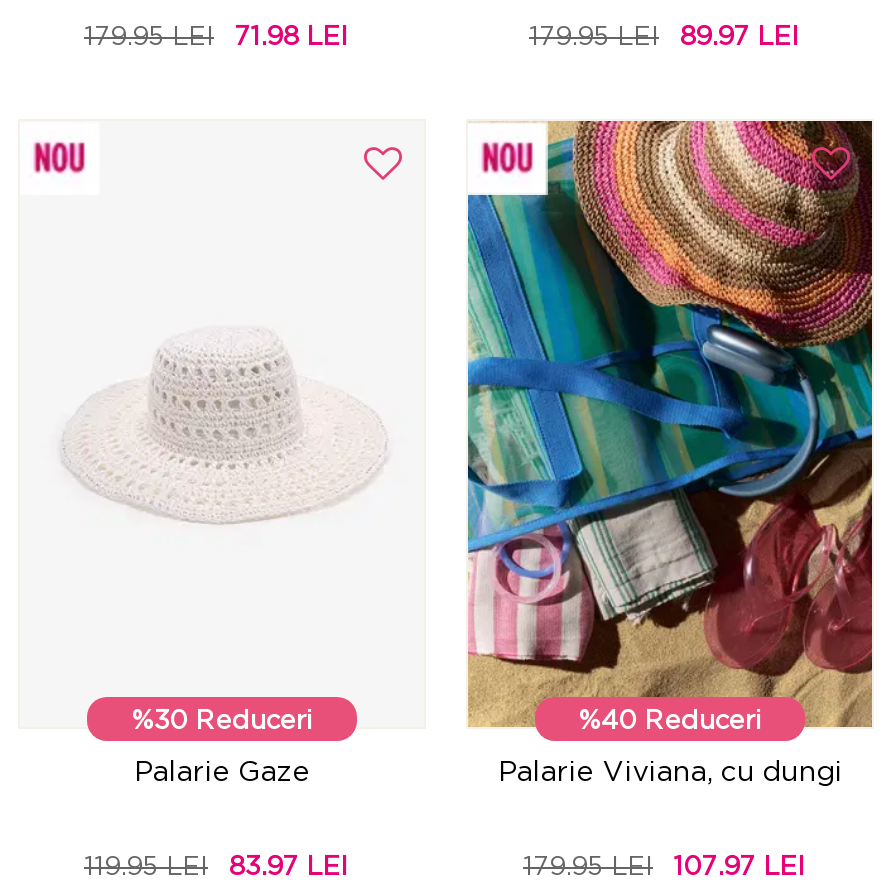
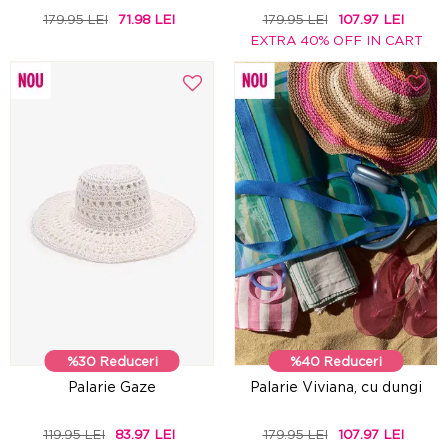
[679,19,799,51] 89.97 LEI -> [250,11,422,48] 107.97 LEI | EXTRA 40% OFF IN CART

